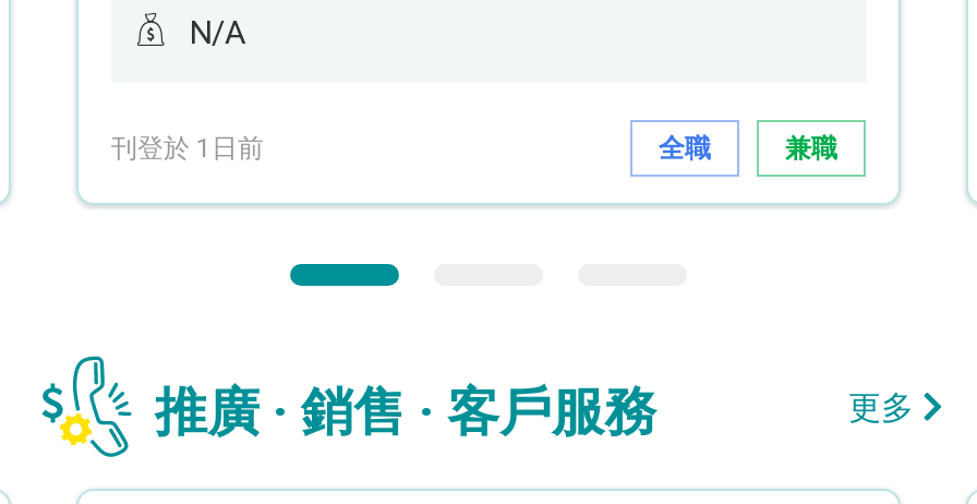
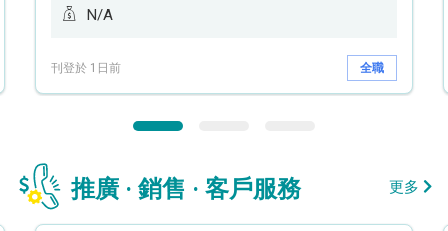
[785,132,837,163] 兼職 -> none

